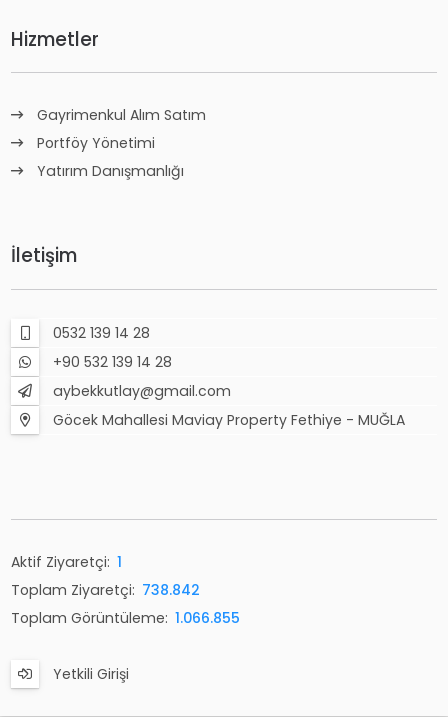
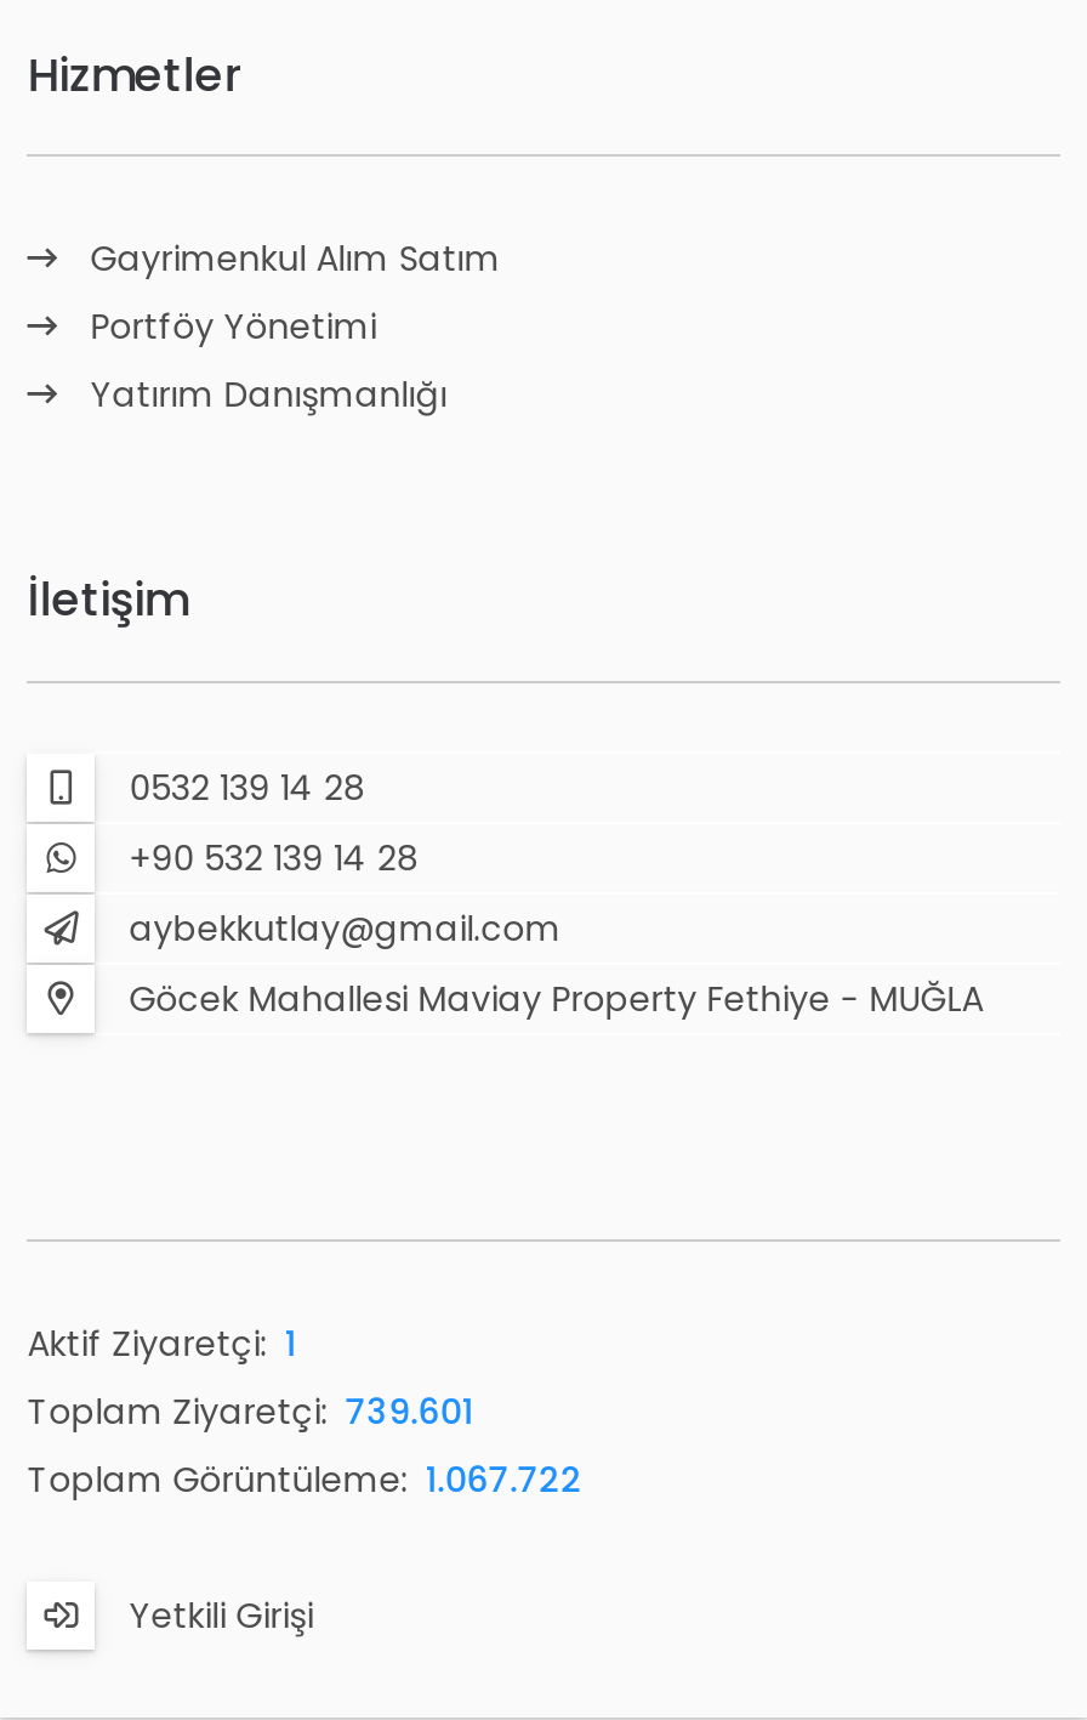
[11,580,200,600] Toplam Ziyaretçi: 738.842 -> [27,1387,474,1436] Toplam Ziyaretçi: 739.601
[11,608,240,628] Toplam Görüntüleme: 1.066.855 -> [27,1455,583,1504] Toplam Görüntüleme: 1.067.722

